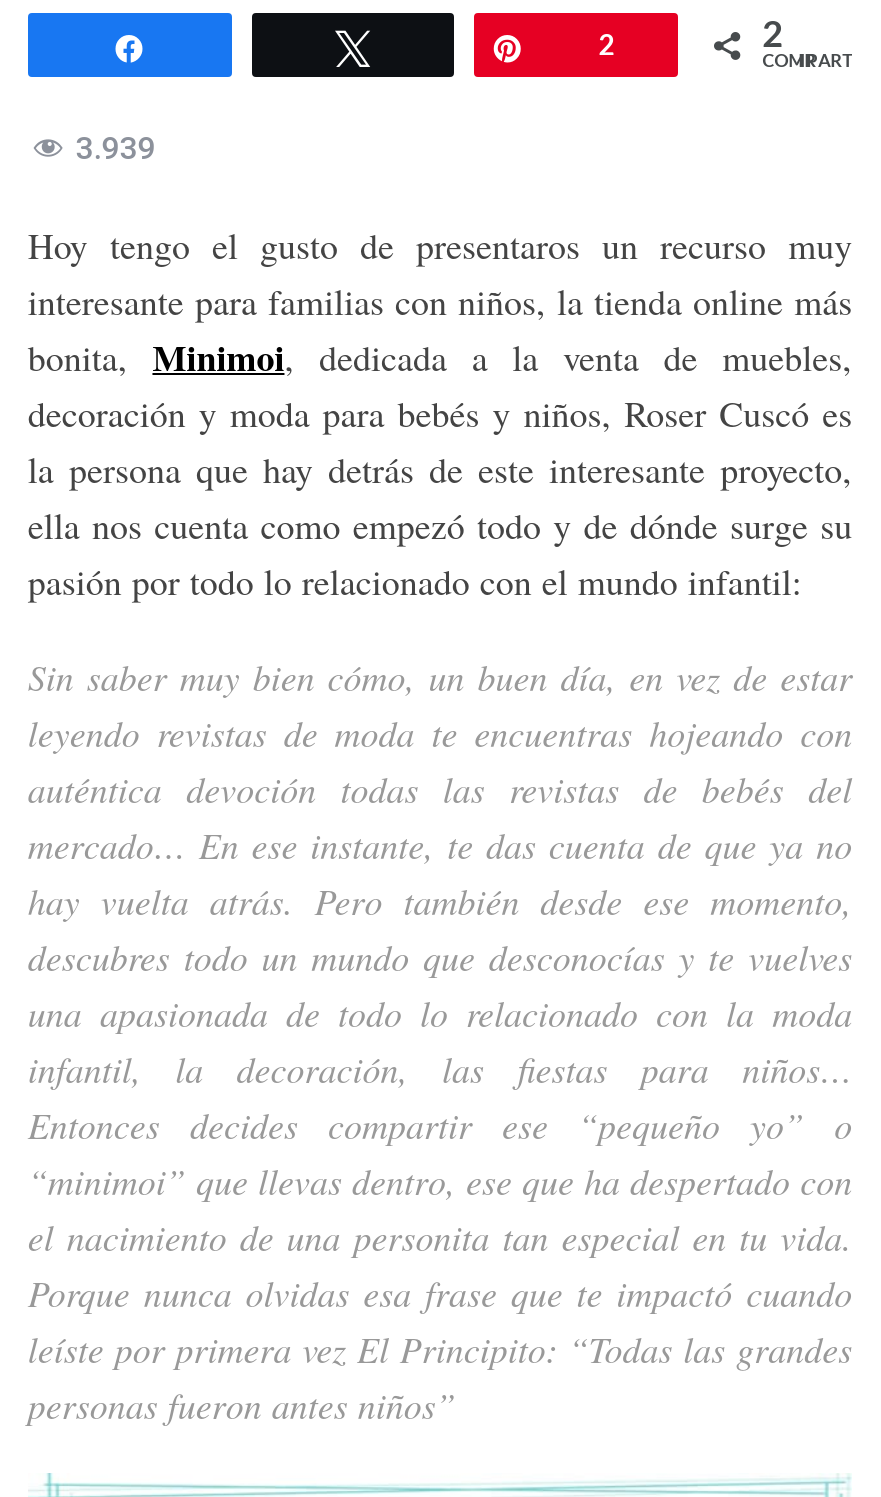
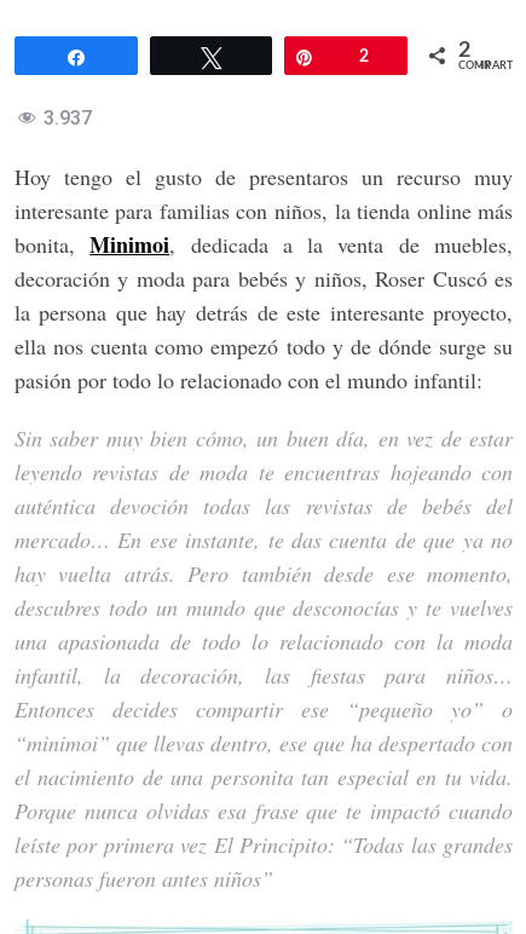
[76,129,156,167] 3.939 -> [43,107,92,130] 3.937

